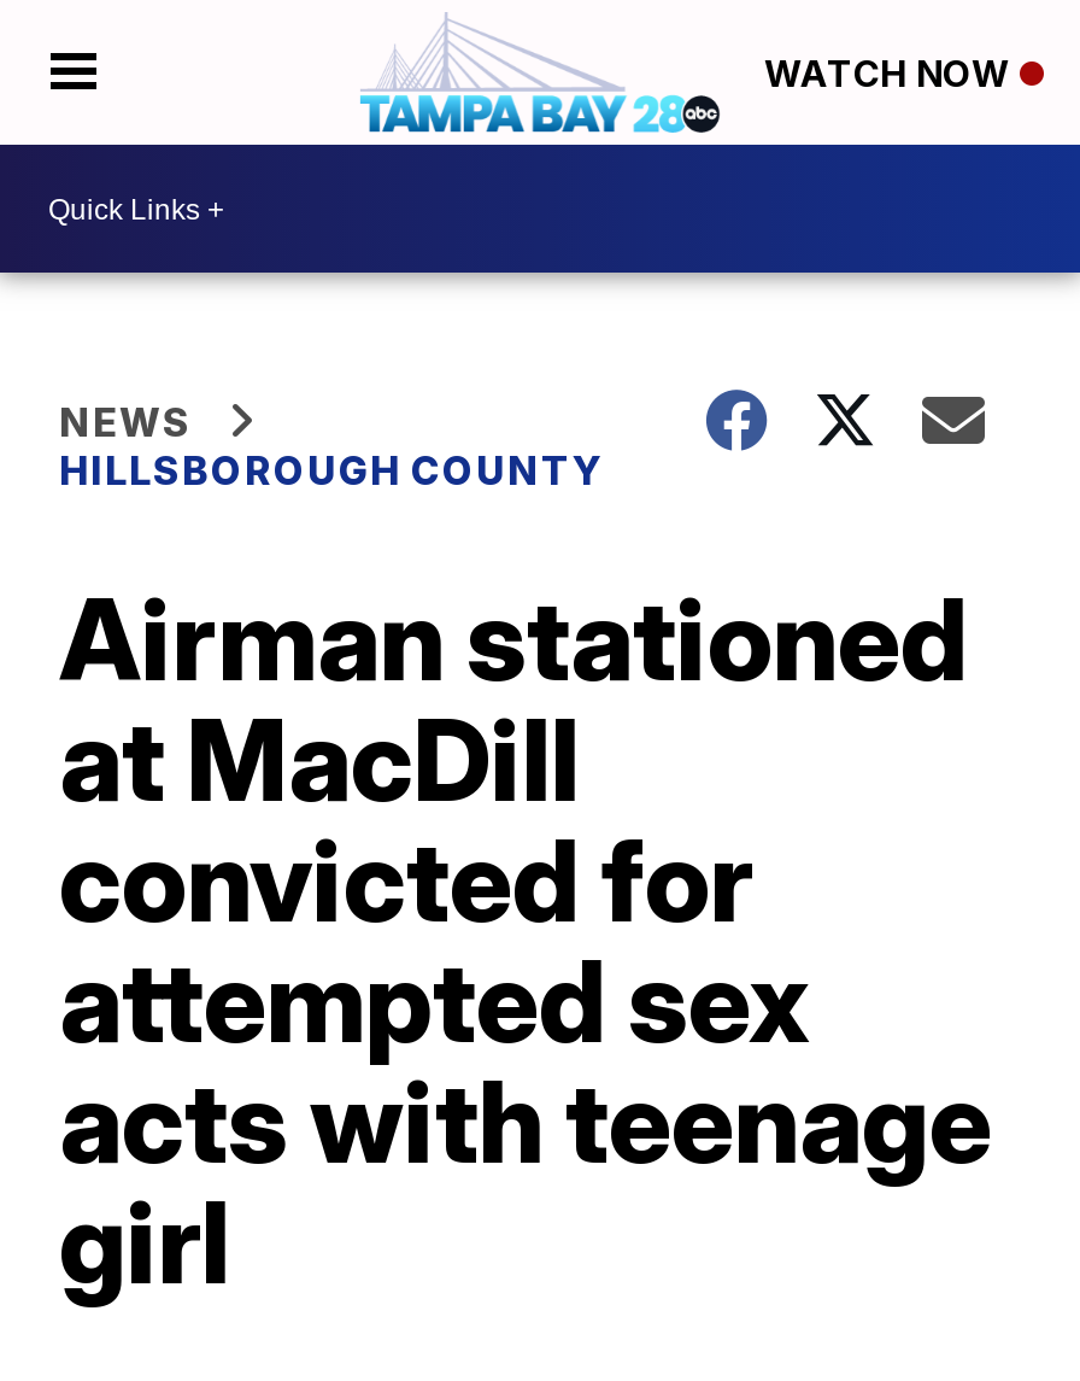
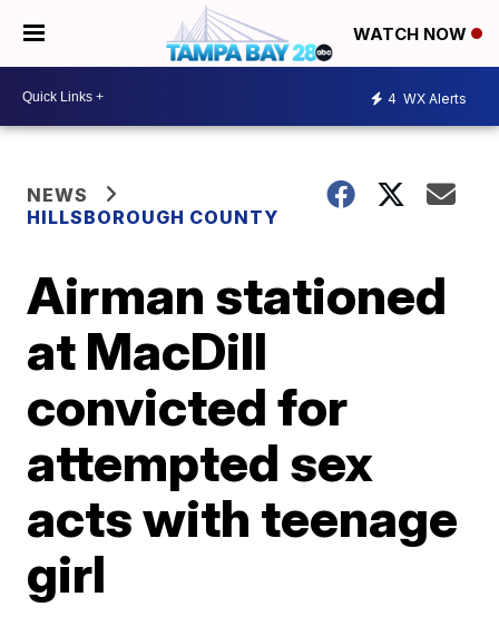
none -> [388,90,467,106] 4 WX Alerts

